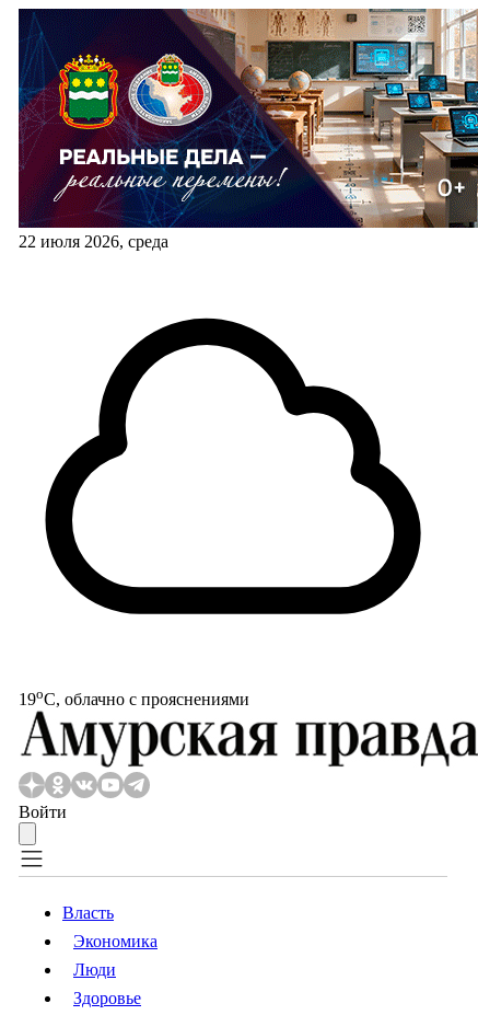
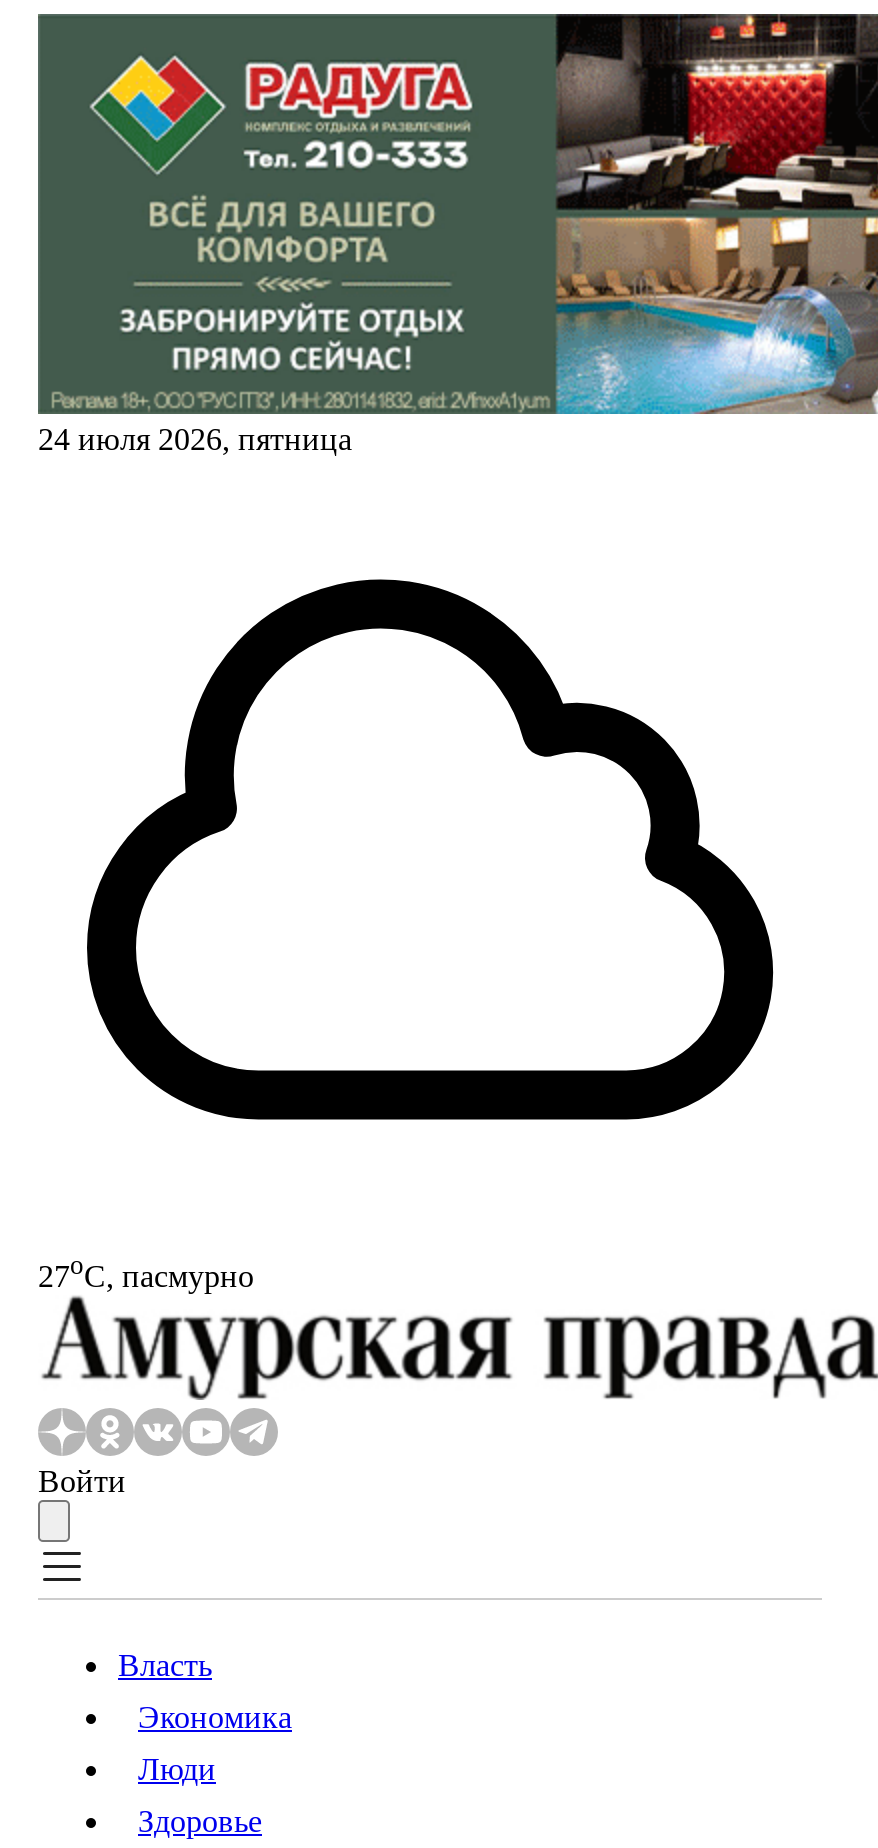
[19,8,475,251] [image] | 22 июля 2026, среда -> [38,12,872,456] [image] | 24 июля 2026, пятница
[19,685,249,709] 19oС, облачно с прояснениями -> [38,1250,254,1293] 27oС, пасмурно

